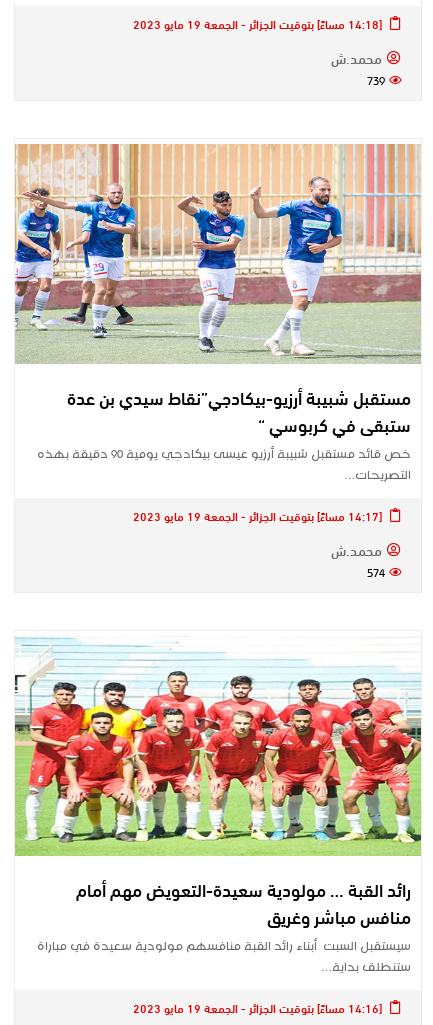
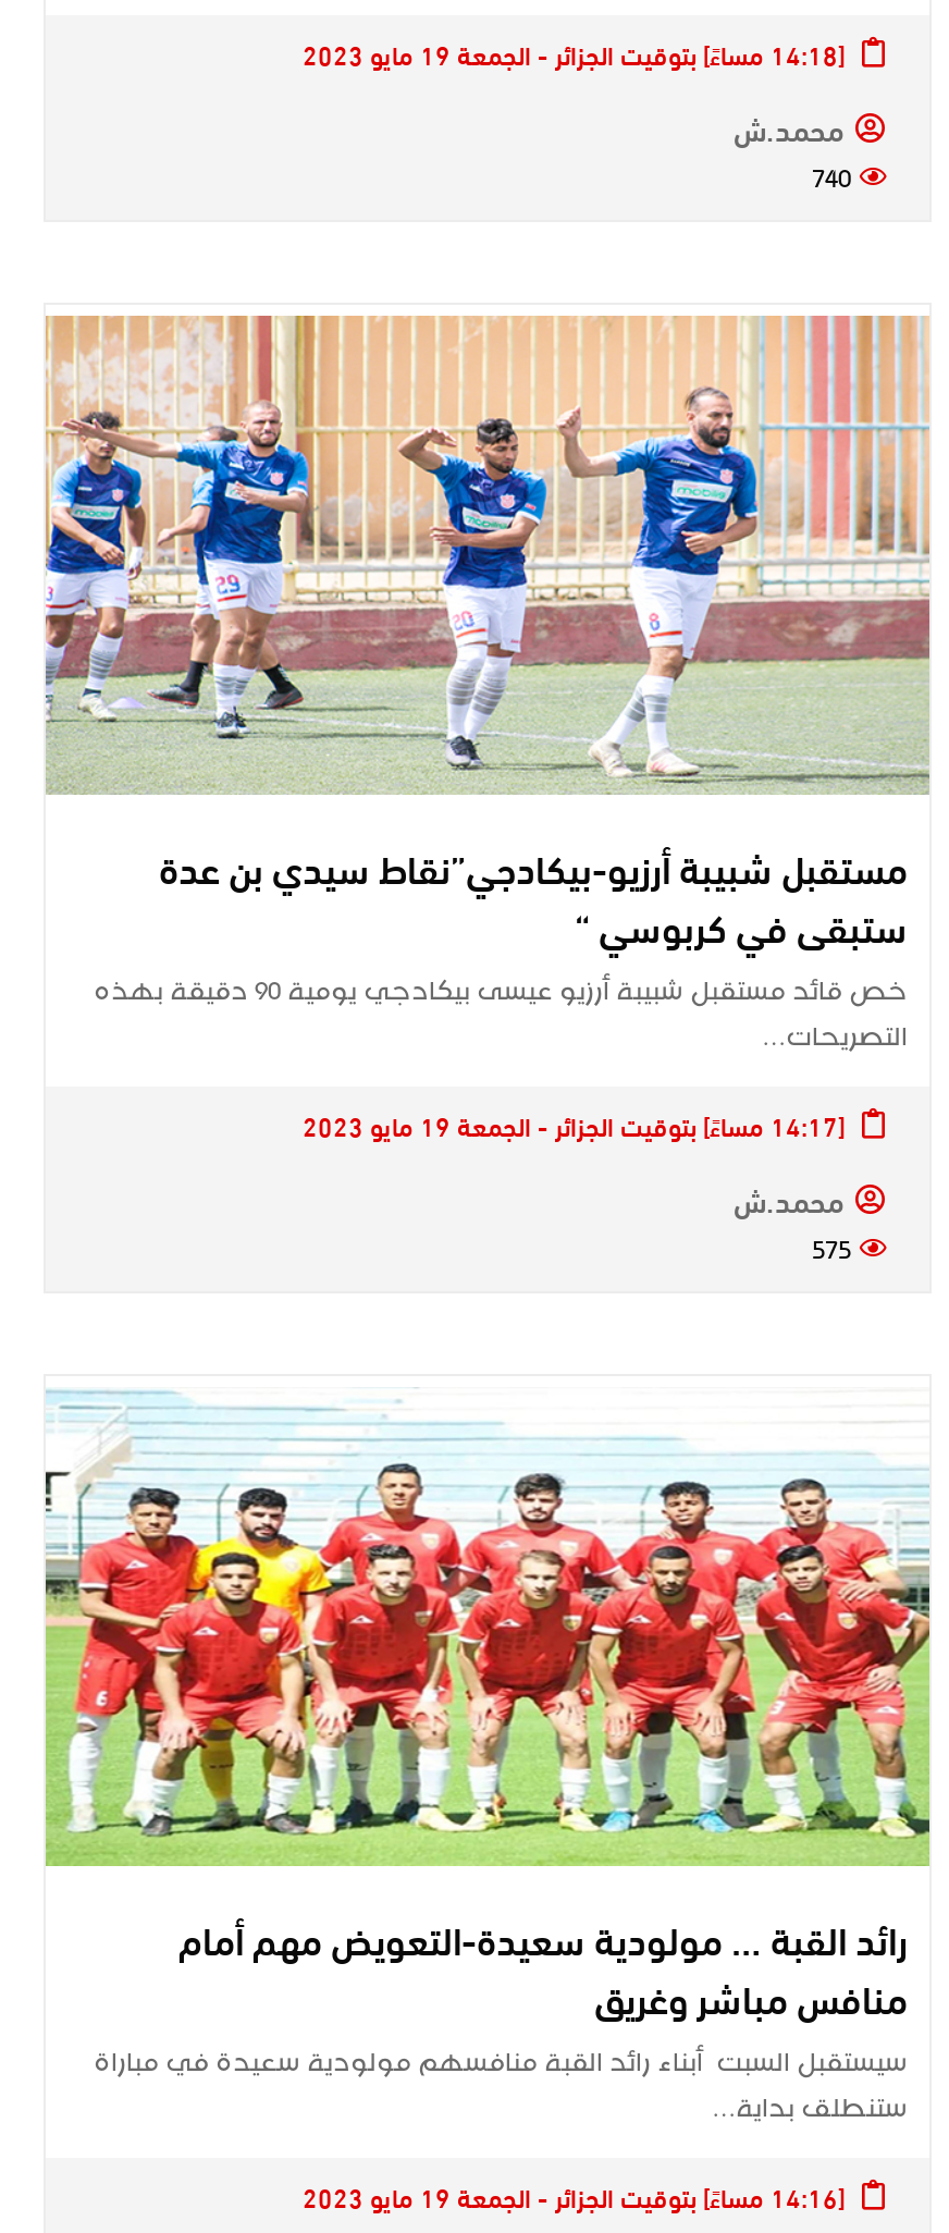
[367,68,385,90] 739 -> [812,150,851,198] 740
[367,560,385,582] 574 -> [812,1222,851,1269] 575

